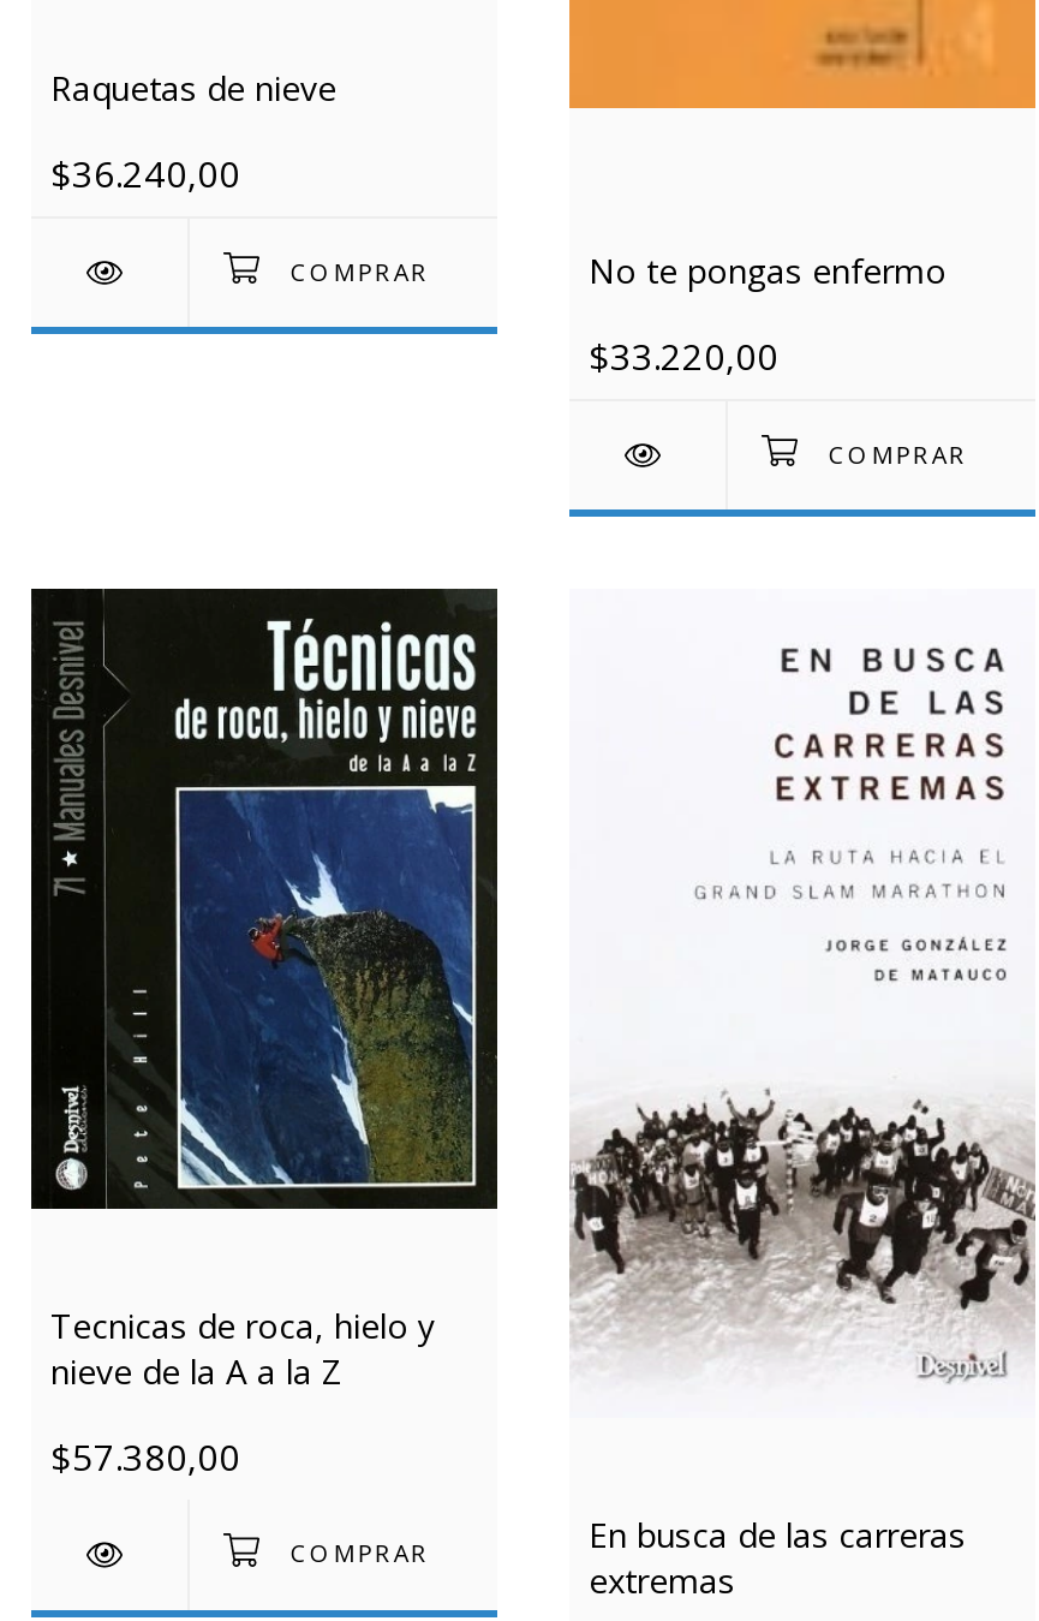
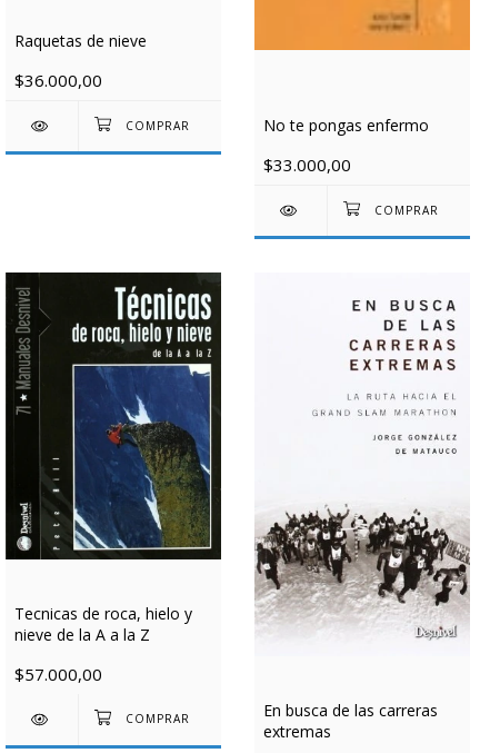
[50,149,240,197] $36.240,00 -> [14,69,102,91] $36.000,00
[589,331,778,379] $33.220,00 -> [263,153,351,176] $33.000,00
[50,1432,240,1480] $57.380,00 -> [14,663,102,685] $57.000,00

